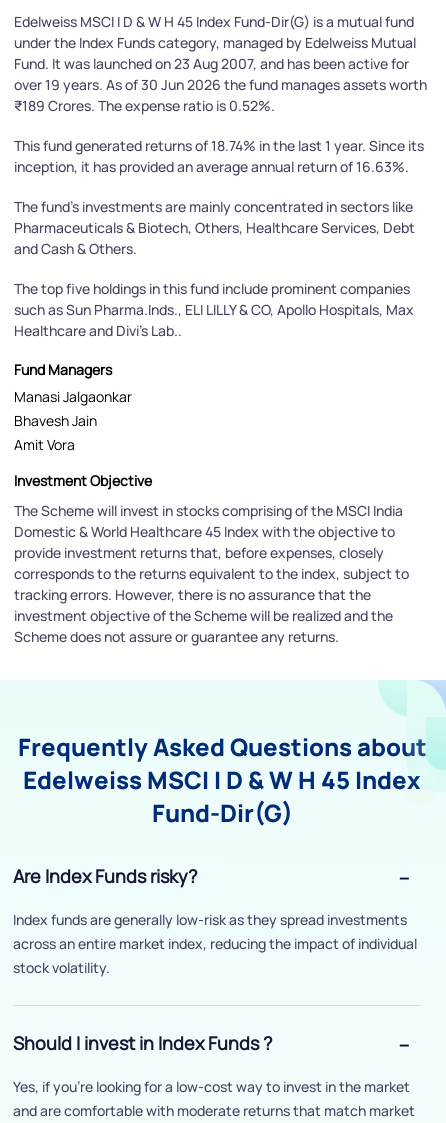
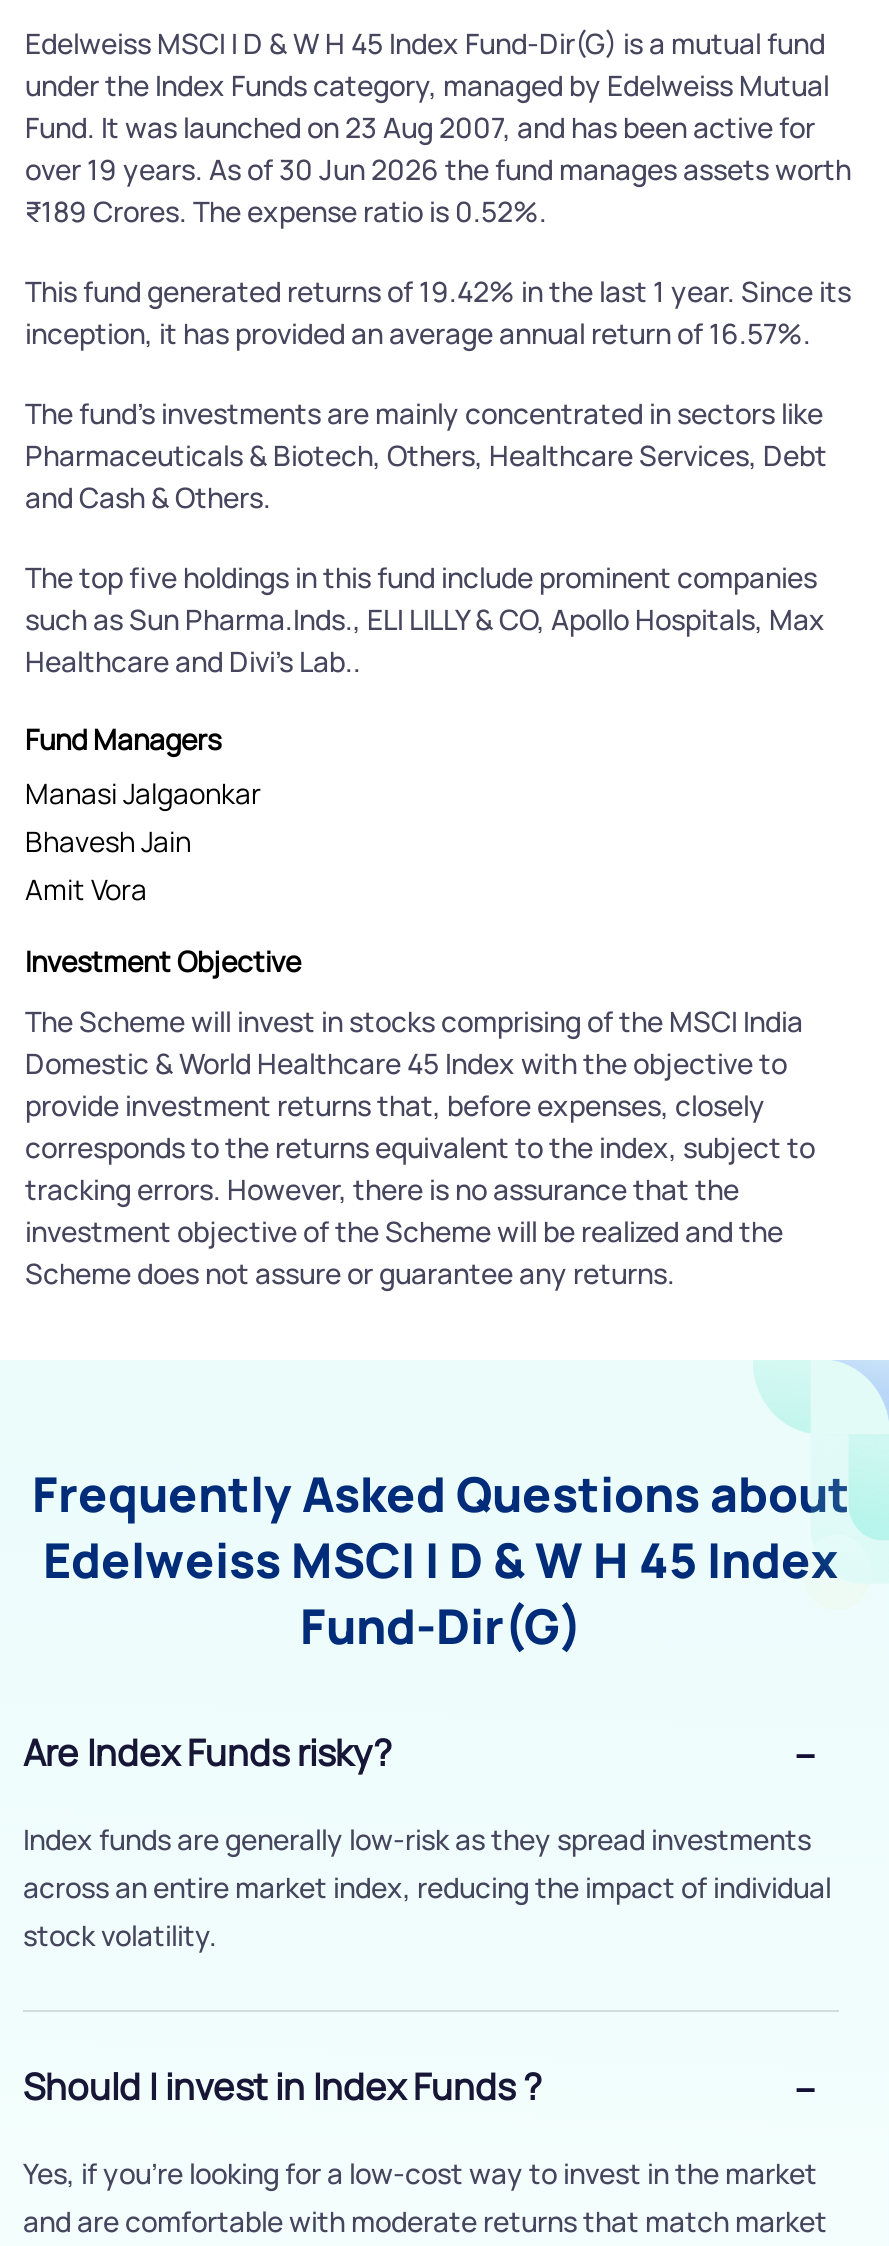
[14,136,424,155] This fund generated returns of 18.74% in the last 1 year. Since its -> [25,272,851,310] This fund generated returns of 19.42% in the last 1 year. Since its
[14,157,409,176] inception, it has provided an average annual return of 16.63%. -> [25,314,811,352] inception, it has provided an average annual return of 16.57%.

